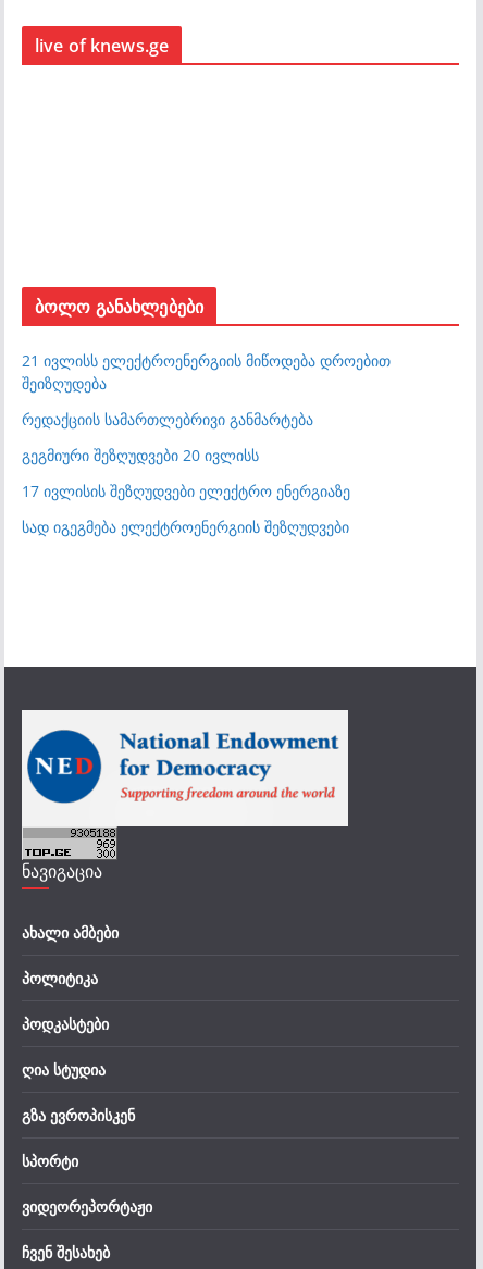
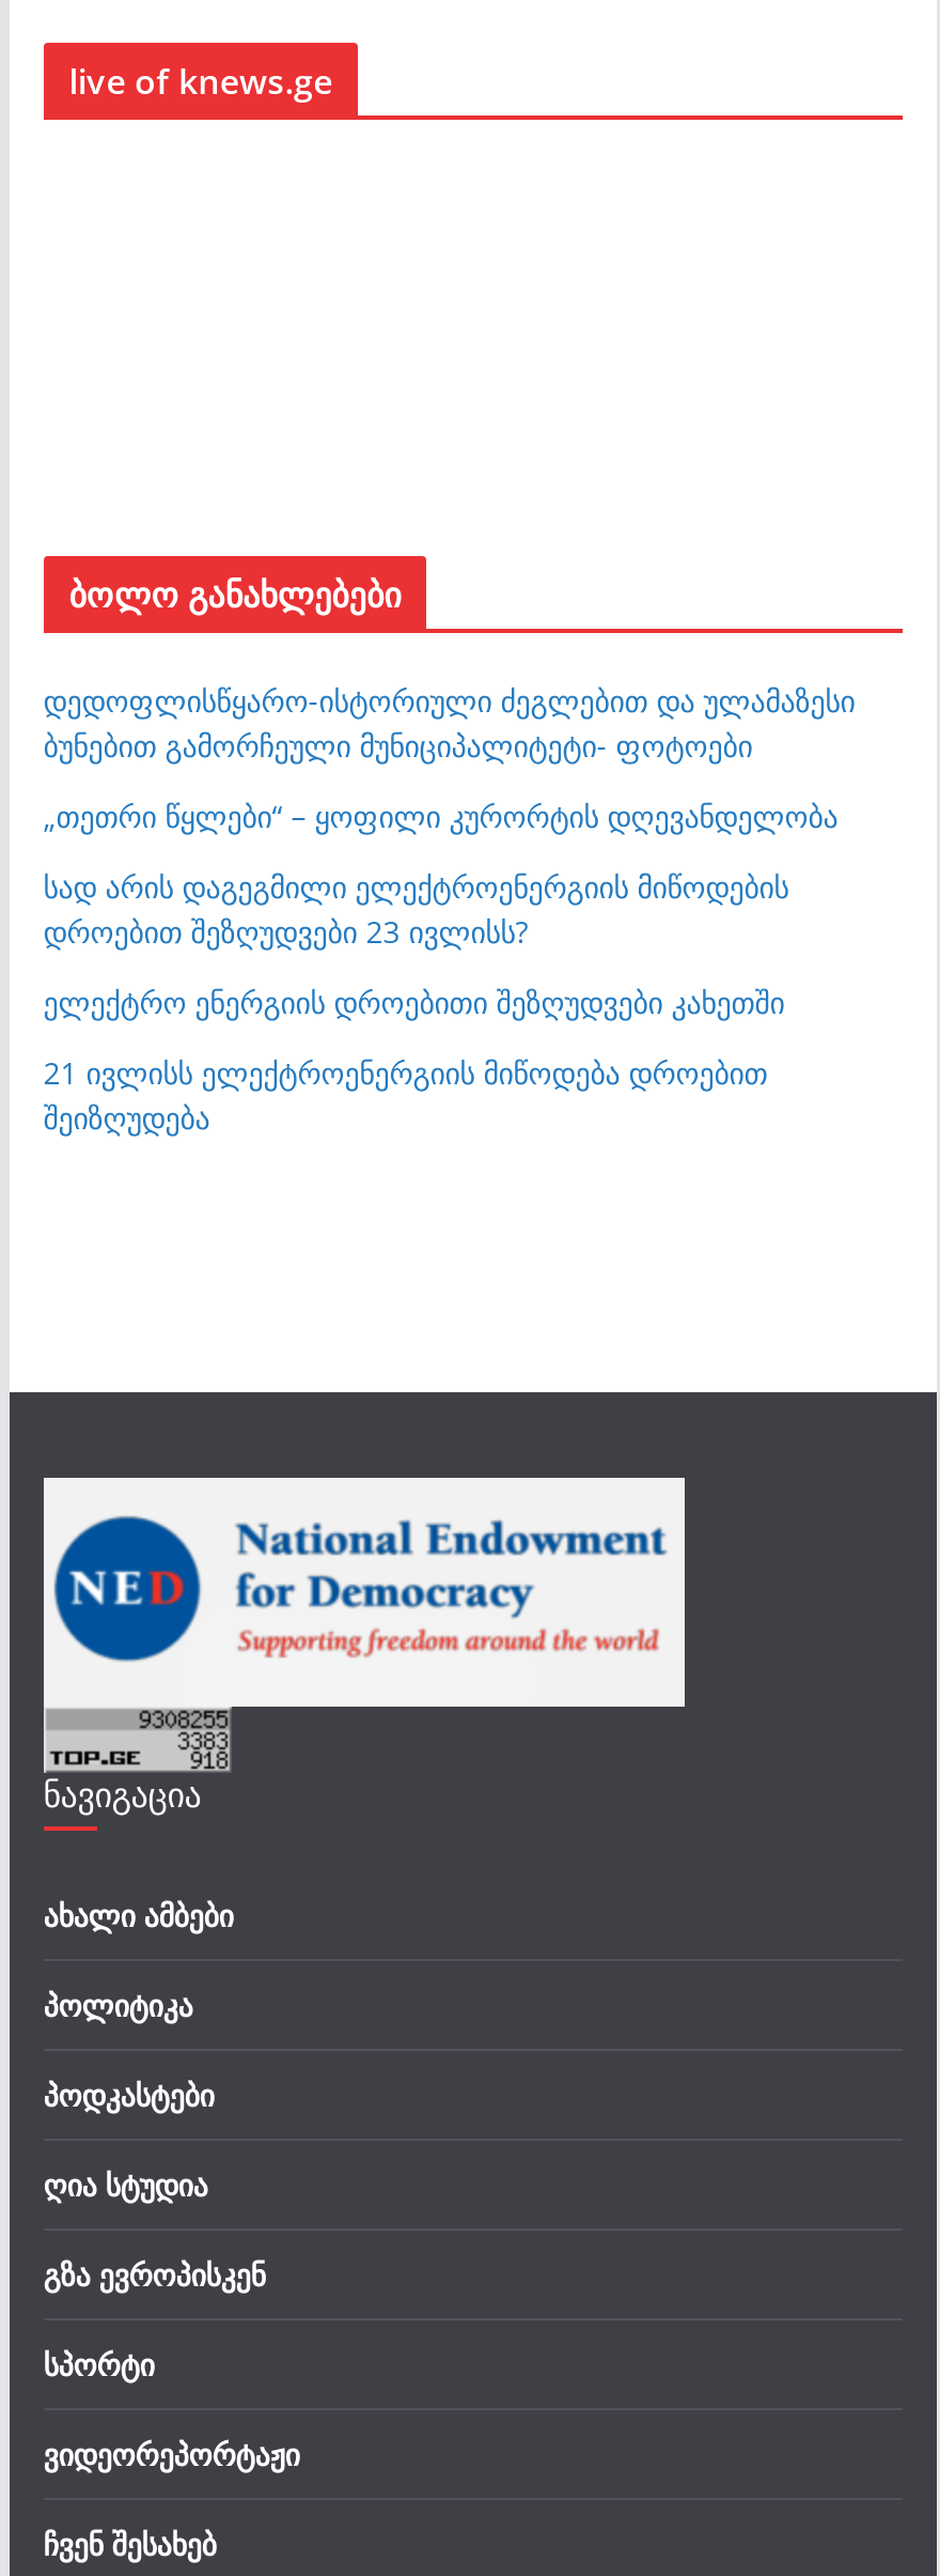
none -> [43,679,855,1022] დედოფლისწყარო-ისტორიული ძეგლებით და ულამაზესი | ბუნებით გამორჩეული მუნიციპალიტეტი- ფოტოები | „თეთრი წყლები“ – ყოფილი კურორტის დღევანდელობა | სად არის დაგეგმილი ელექტროენერგიის მიწოდების | დროებით შეზღუდვები 23 ივლისს? | ელექტრო ენერგიის დროებითი შეზღუდვები კახეთში
moved [21,350,390,393] -> [43,1052,767,1137]: 21 ივლისს ელექტროენერგიის მიწოდება დროებით | შეიზღუდება
[21,409,350,537] რედაქციის სამართლებრივი განმარტება | გეგმიური შეზღუდვები 20 ივლისს | 17 ივლისის შეზღუდვები ელექტრო ენერგიაზე | სად იგეგმება ელექტროენერგიის შეზღუდვები -> none

